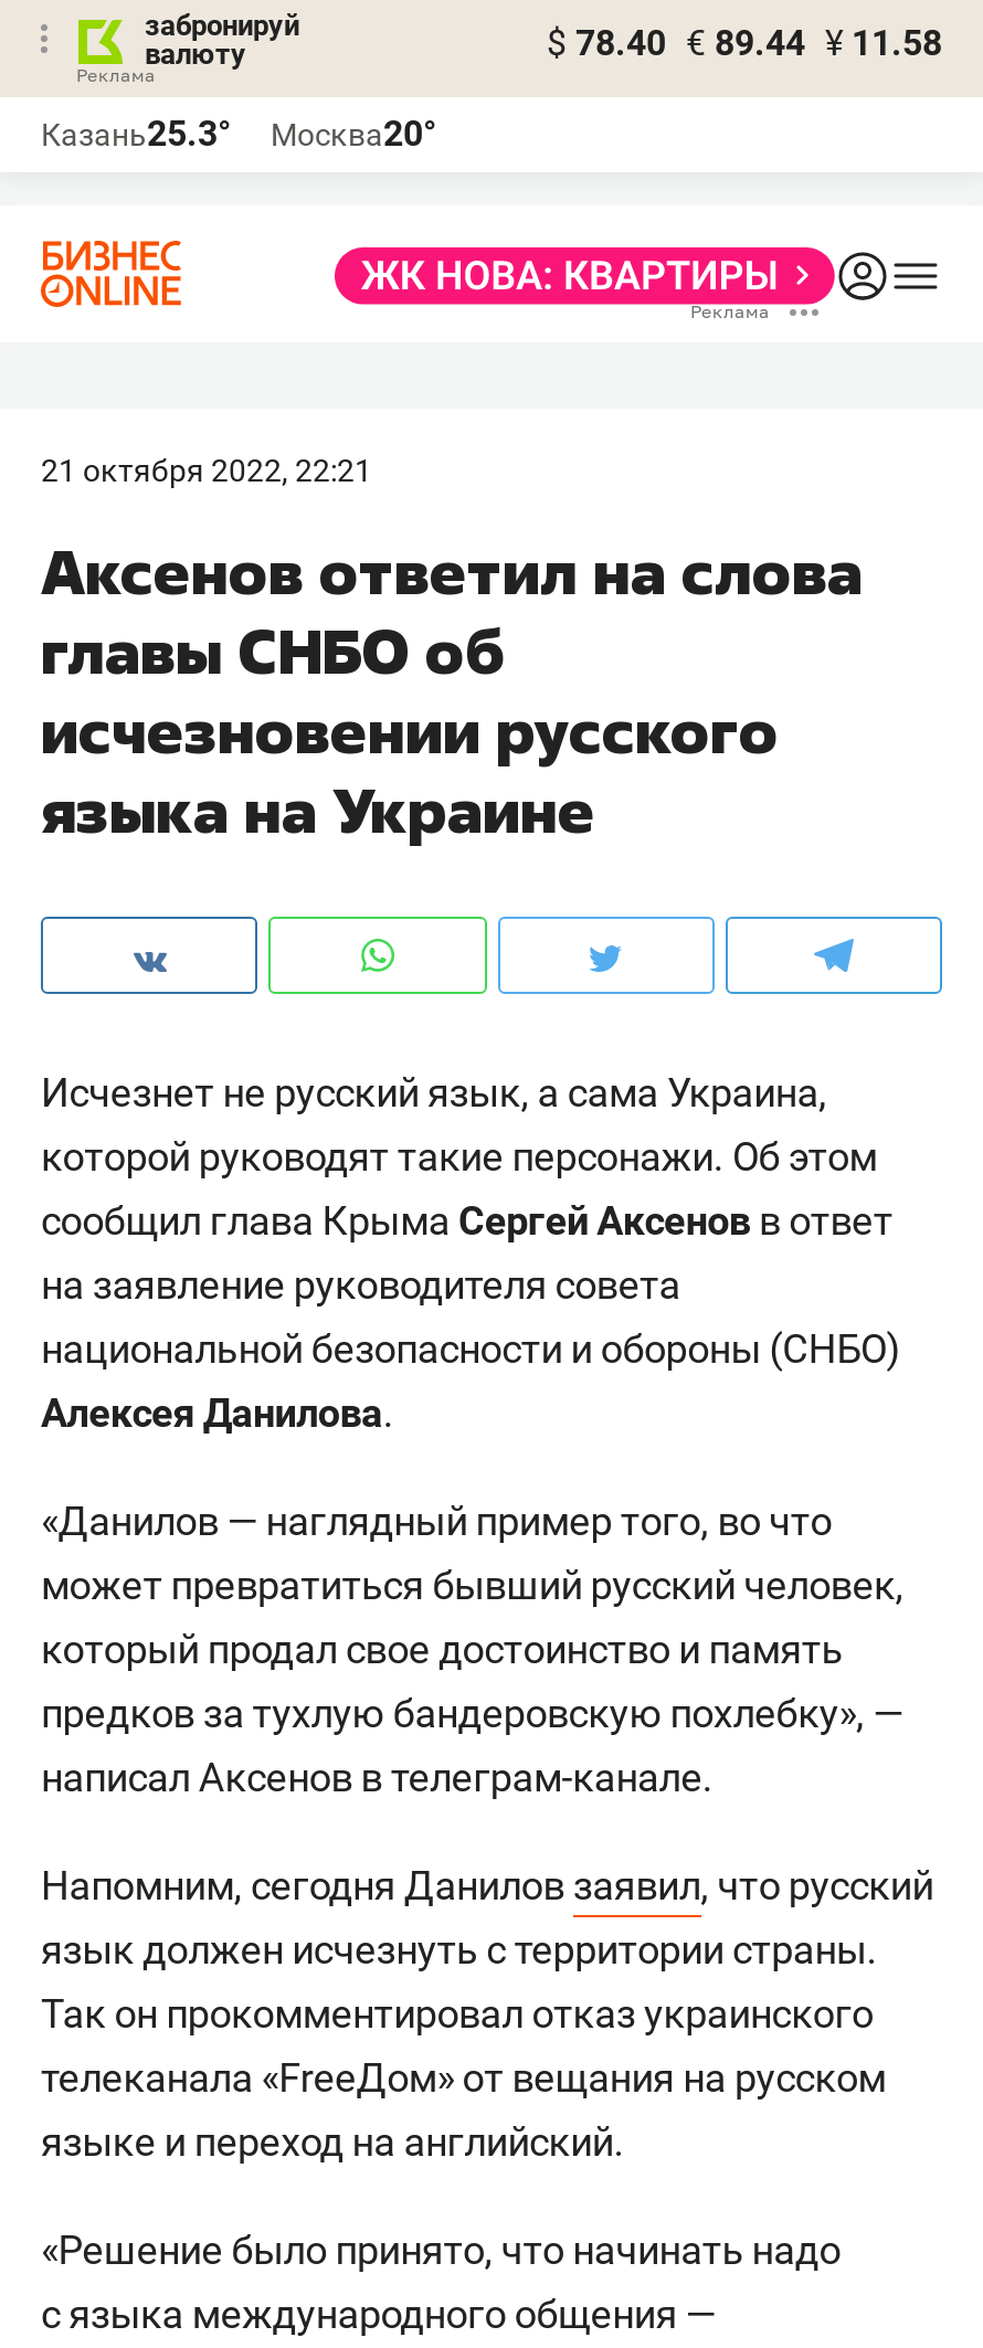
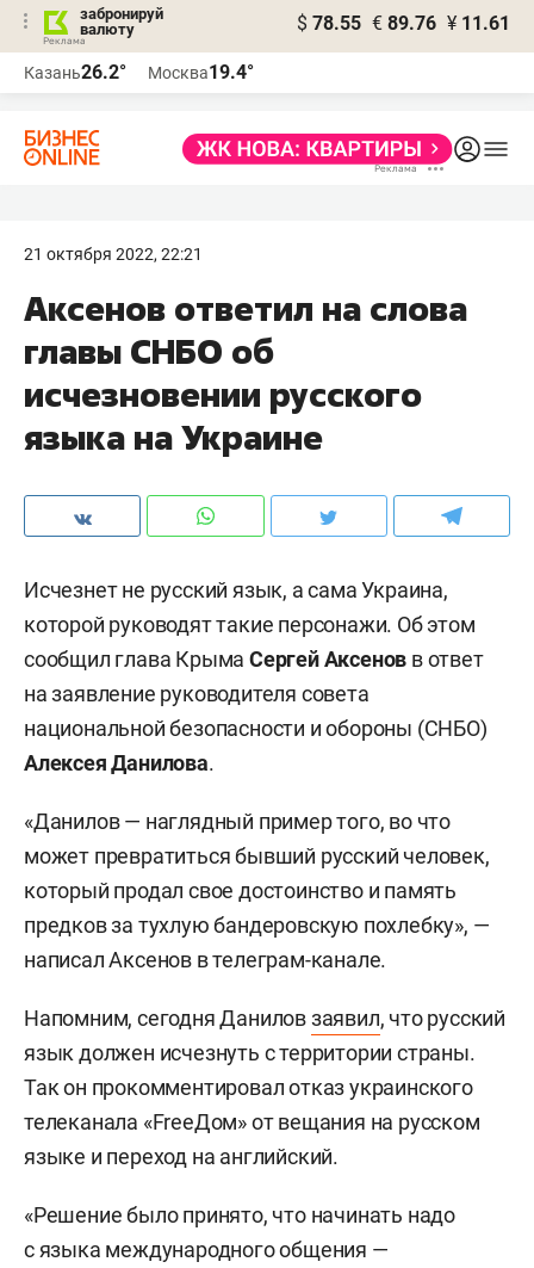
[547,22,942,64] $ 78.40 € 89.44 ¥ 11.58 -> [297,12,510,35] $ 78.55 € 89.76 ¥ 11.61
[41,113,231,155] Казань25.3° -> [24,61,126,83] Казань26.2°
[271,113,436,155] Москва20° -> [148,61,254,83] Москва19.4°

